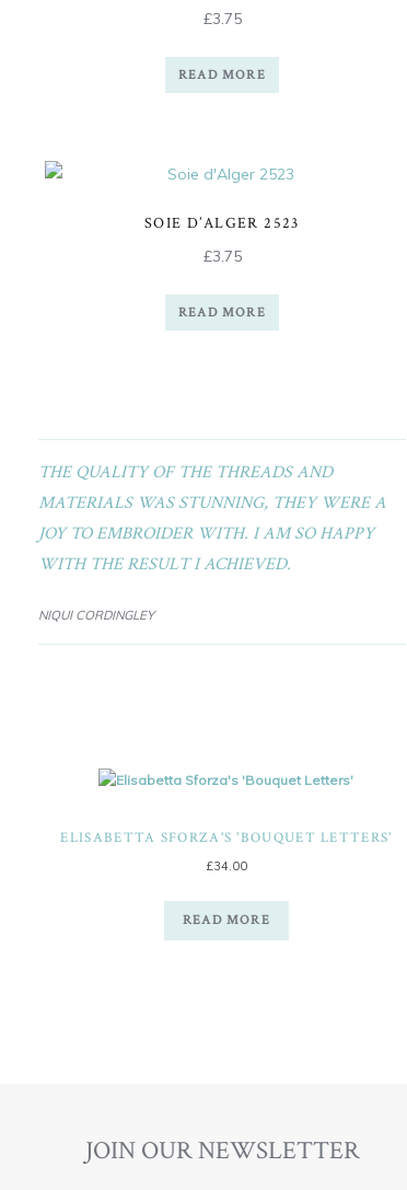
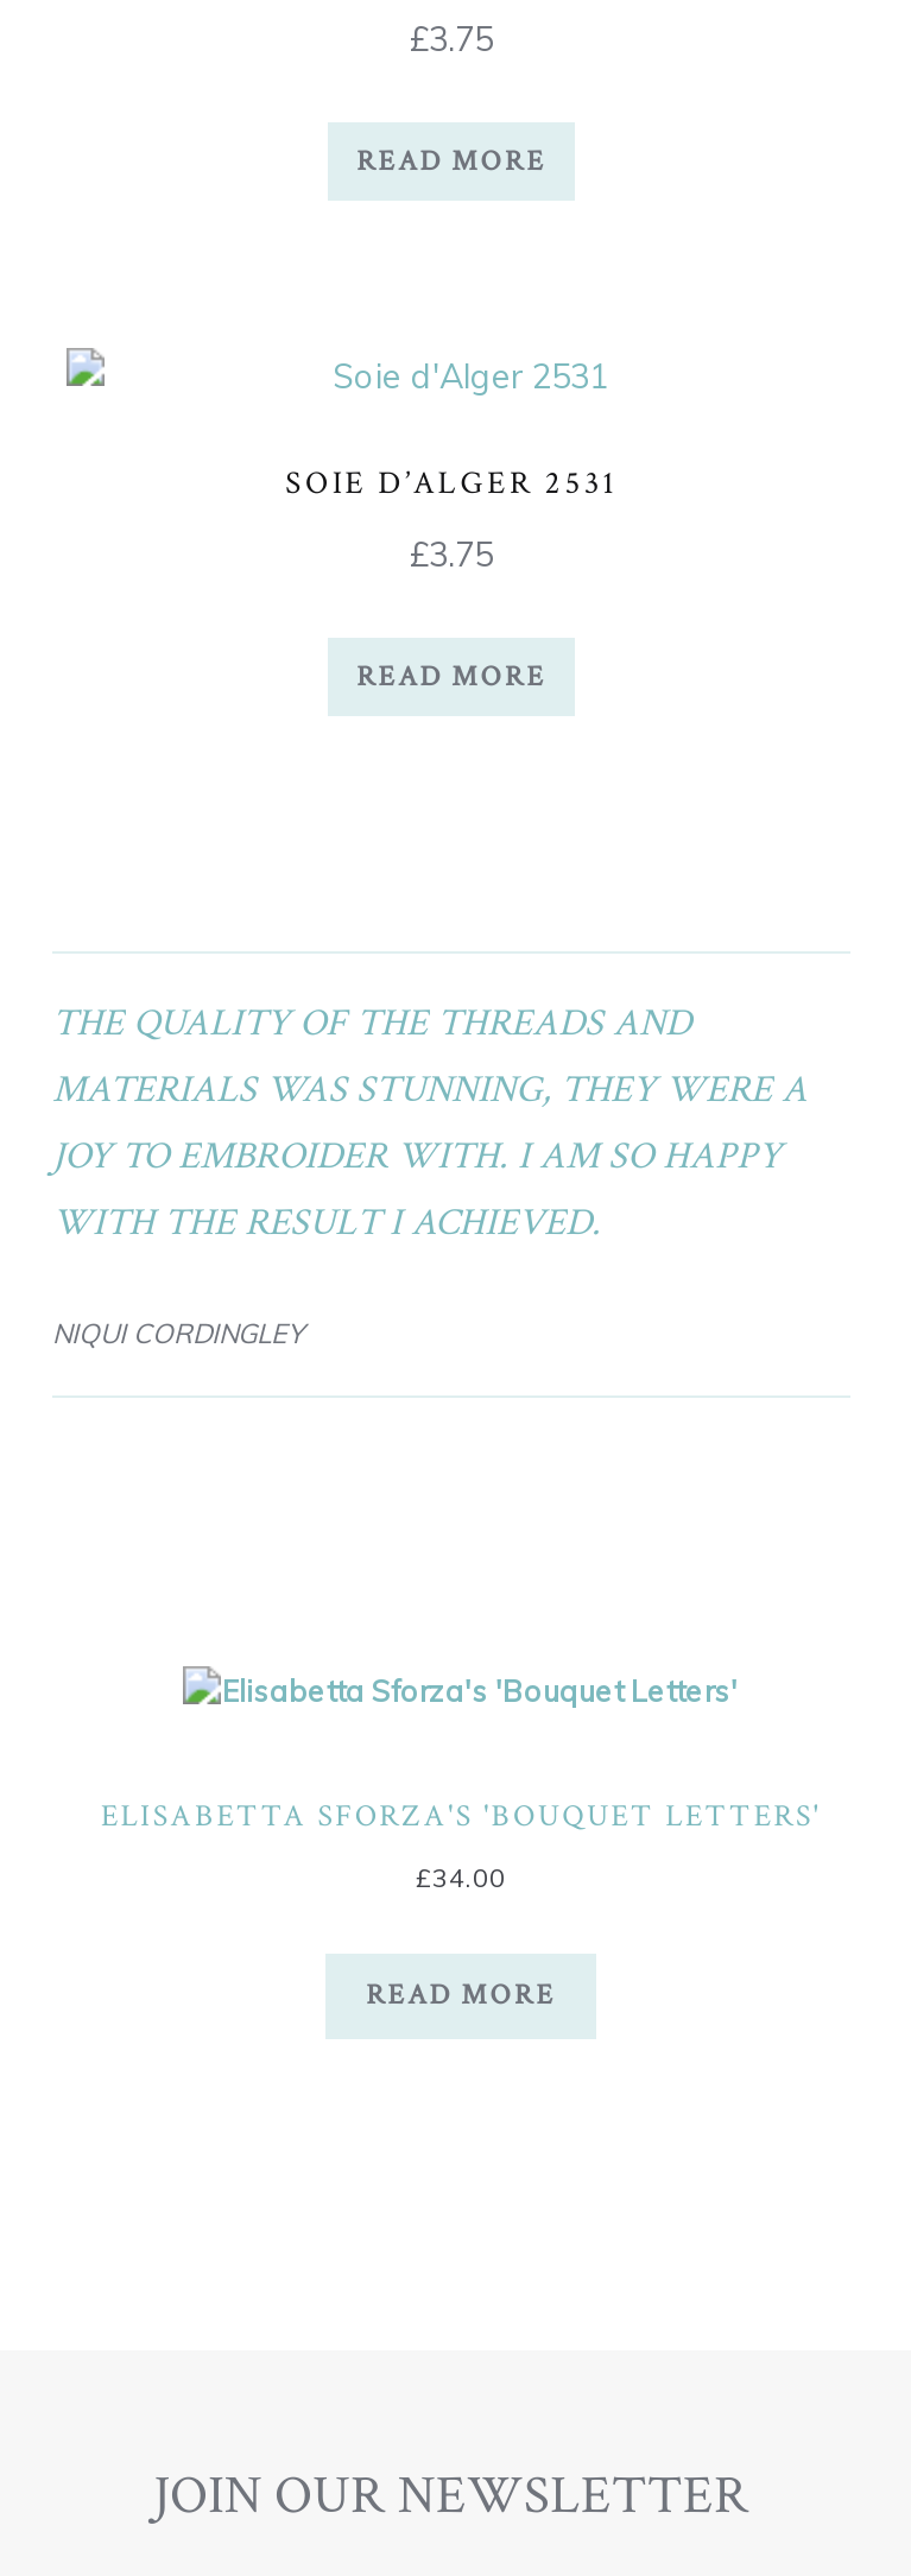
[145,214,300,234] SOIE D’ALGER 2523 -> [285,463,617,506] SOIE D’ALGER 2531

